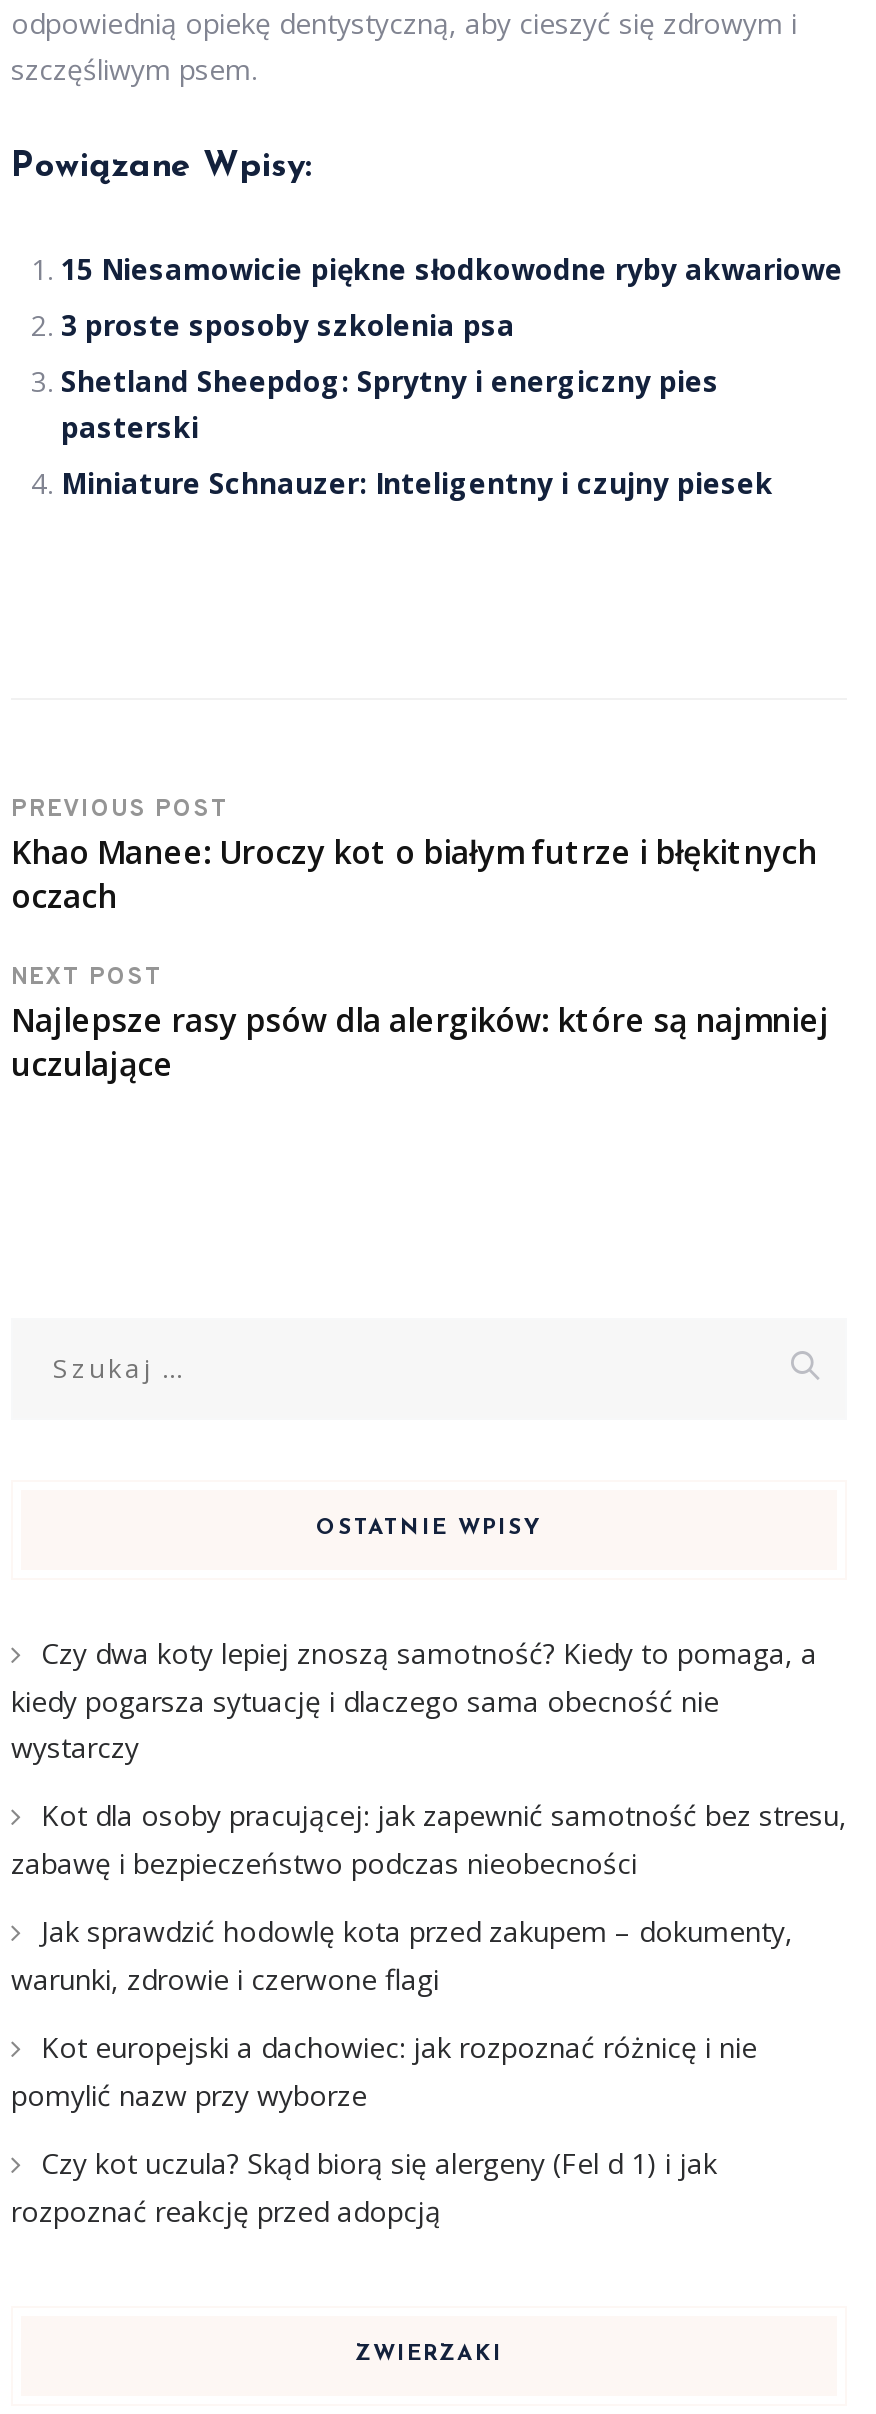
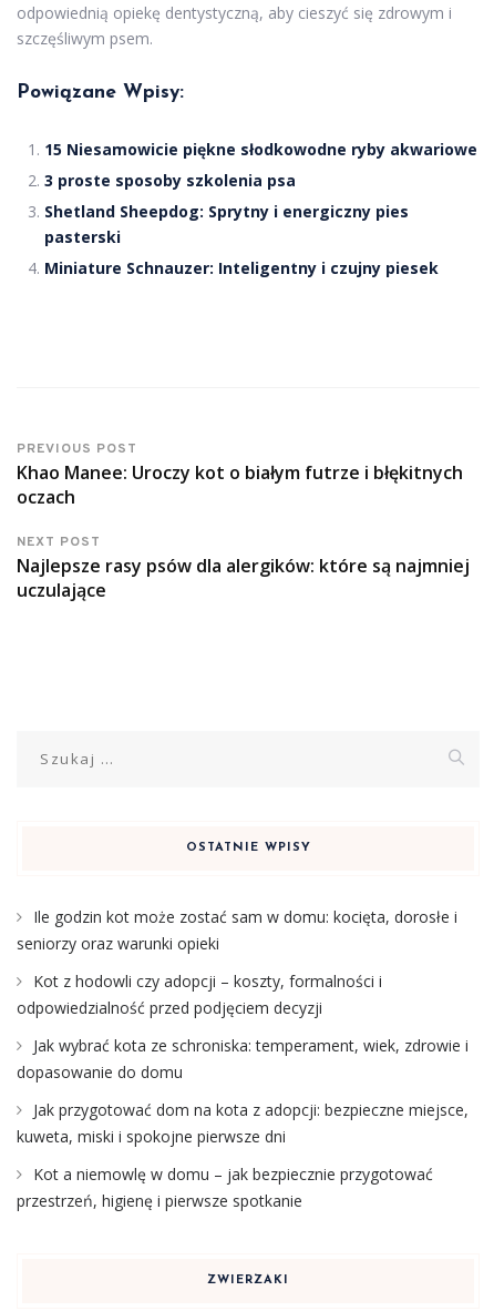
[11,1634,817,1766] Czy dwa koty lepiej znoszą samotność? Kiedy to pomaga, a | kiedy pogarsza sytuację i dlaczego sama obecność nie | wystarczy -> [17,906,457,954] Ile godzin kot może zostać sam w domu: kocięta, dorosłe i | seniorzy oraz warunki opieki
[11,1796,847,1882] Kot dla osoby pracującej: jak zapewnić samotność bez stresu, | zabawę i bezpieczeństwo podczas nieobecności -> [17,971,382,1018] Kot z hodowli czy adopcji – koszty, formalności i | odpowiedzialność przed podjęciem decyzji
[11,1912,793,1998] Jak sprawdzić hodowlę kota przed zakupem – dokumenty, | warunki, zdrowie i czerwone flagi -> [17,1035,469,1083] Jak wybrać kota ze schroniska: temperament, wiek, zdrowie i | dopasowanie do domu
[11,2028,757,2114] Kot europejski a dachowiec: jak rozpoznać różnicę i nie | pomylić nazw przy wyborze -> [17,1099,469,1147] Jak przygotować dom na kota z adopcji: bezpieczne miejsce, | kuweta, miski i spokojne pierwsze dni
[11,2144,717,2230] Czy kot uczula? Skąd biorą się alergeny (Fel d 1) i jak | rozpoznać reakcję przed adopcją -> [17,1164,433,1211] Kot a niemowlę w domu – jak bezpiecznie przygotować | przestrzeń, higienę i pierwsze spotkanie

